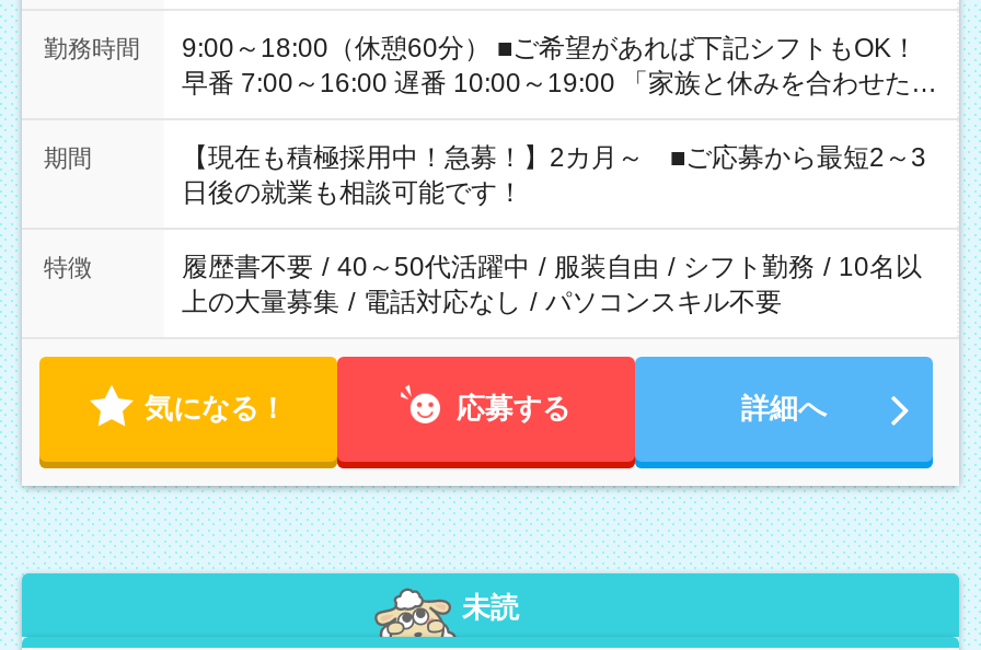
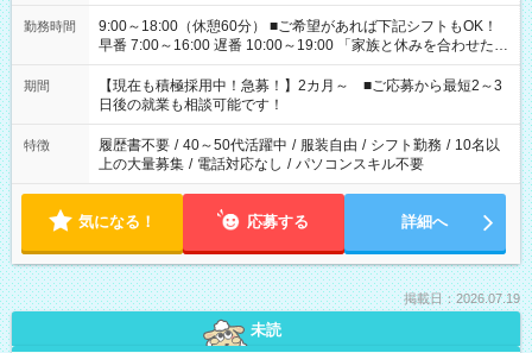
none -> [404,291,520,305] 掲載日：2026.07.19

